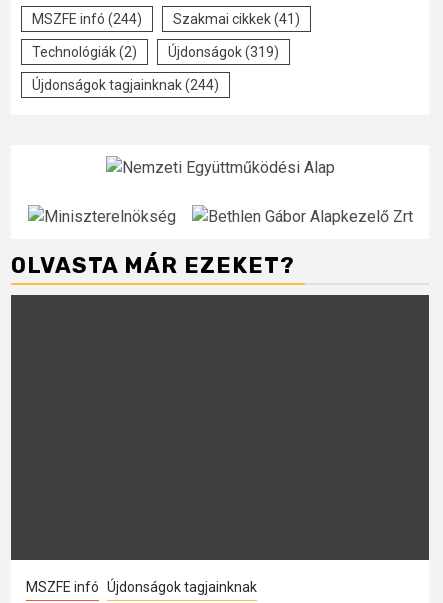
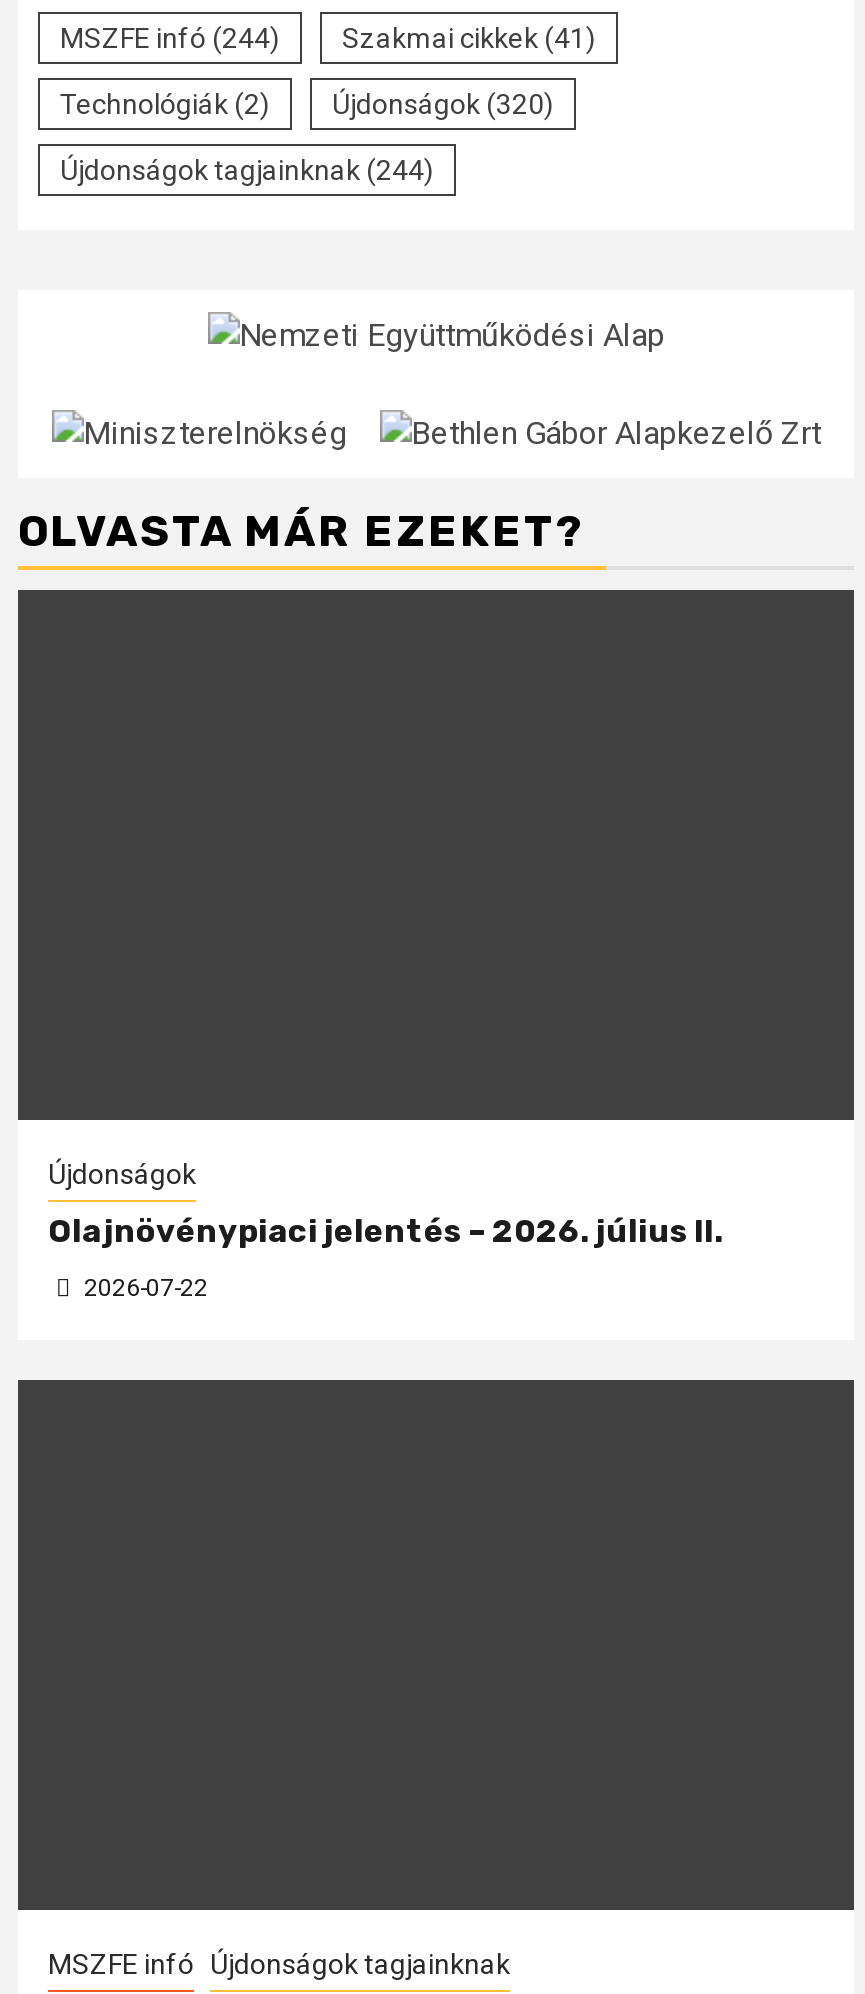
[32,44,279,60] Technológiák (2) Újdonságok (319) -> [60,88,554,120] Technológiák (2) Újdonságok (320)
none -> [48,1157,724,1301] Újdonságok | Olajnövénypiaci jelentés – 2026. július II. | 2026-07-22

